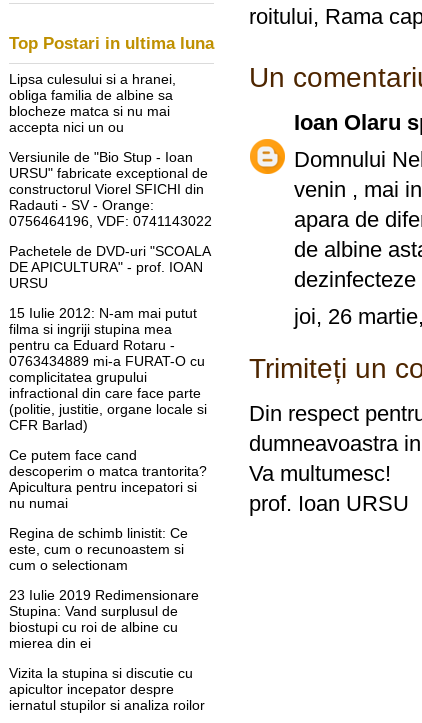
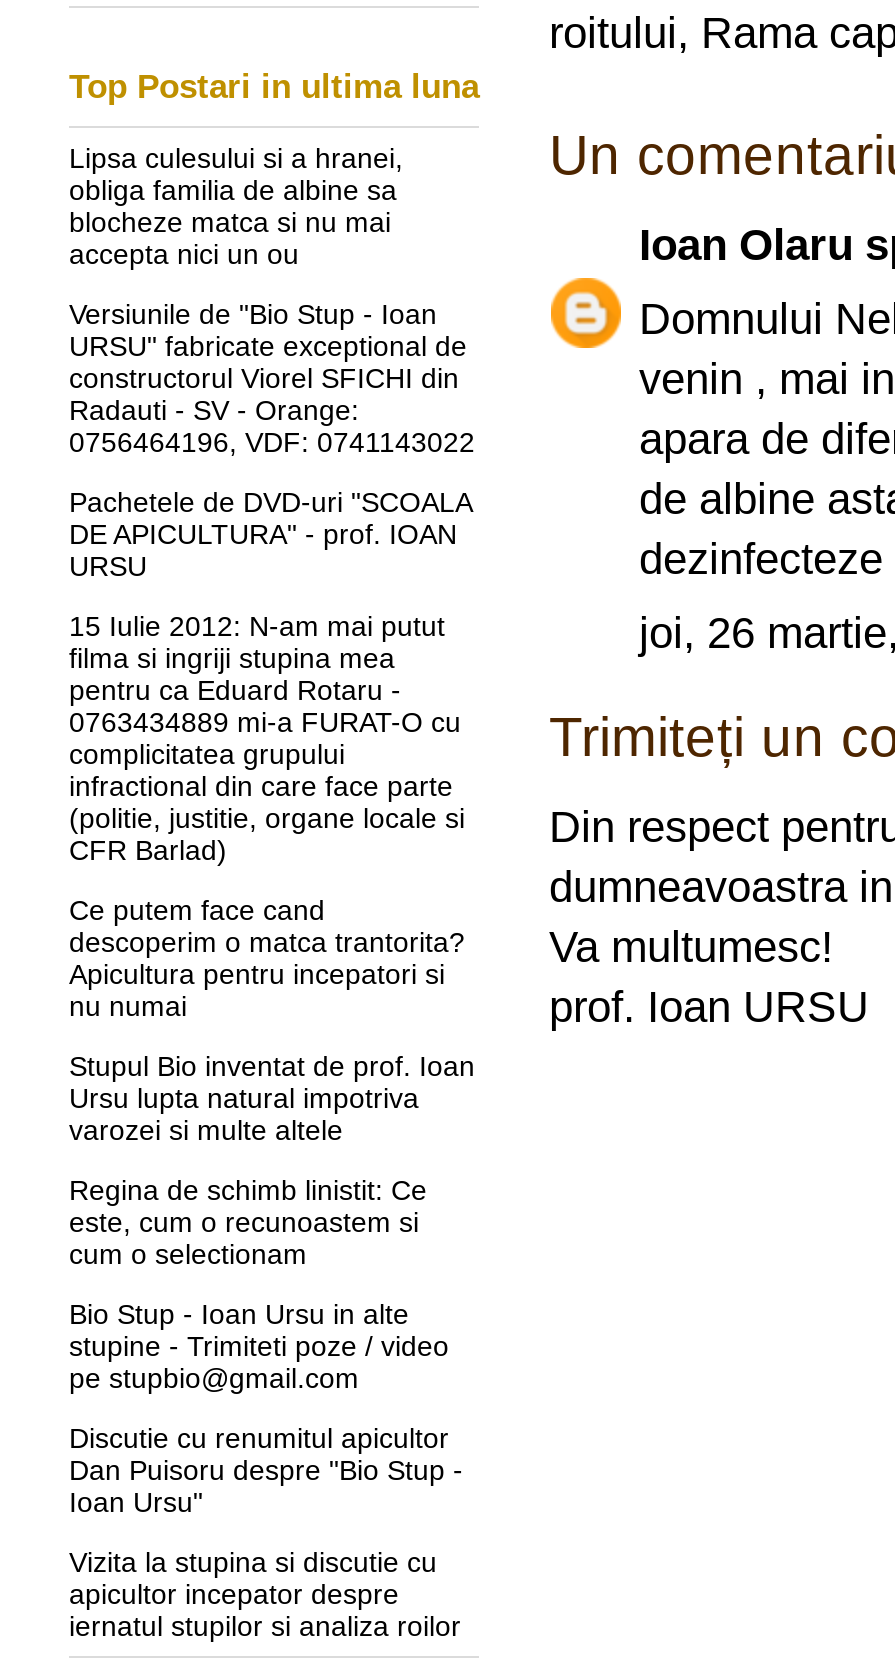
none -> [69,1050,475,1146] Stupul Bio inventat de prof. Ioan | Ursu lupta natural impotriva | varozei si multe altele
[9,587,199,651] 23 Iulie 2019 Redimensionare | Stupina: Vand surplusul de | biostupi cu roi de albine cu | mierea din ei -> [69,1298,463,1518] Bio Stup - Ioan Ursu in alte | stupine - Trimiteti poze / video | pe stupbio@gmail.com | Discutie cu renumitul apicultor | Dan Puisoru despre "Bio Stup - | Ioan Ursu"

